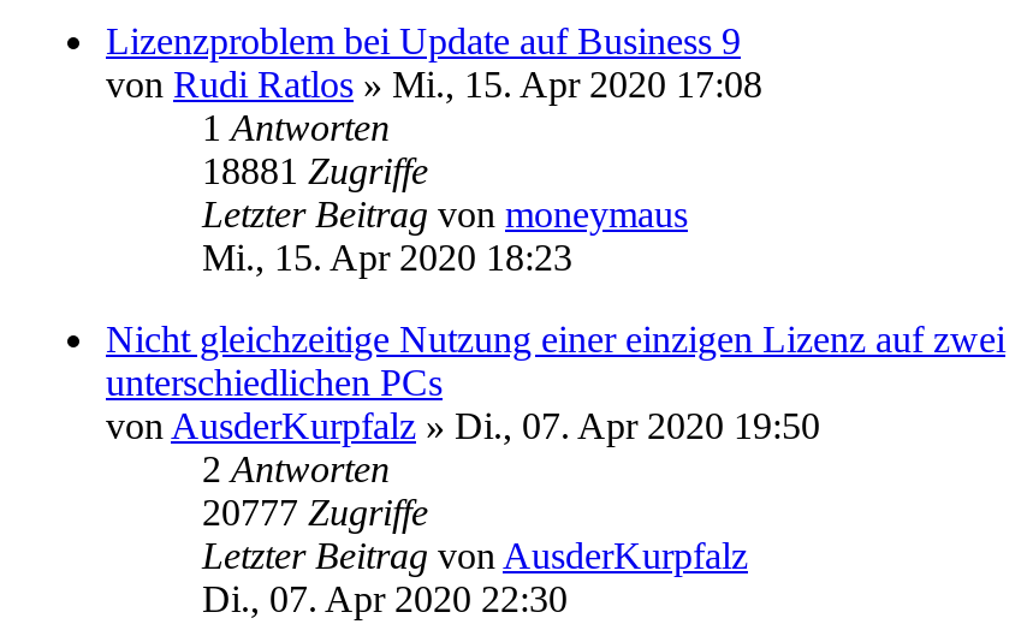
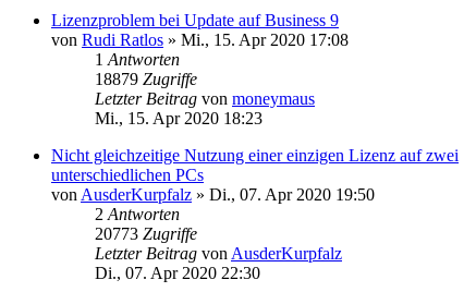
[202,150,428,191] 18881 Zugriffe -> [95,70,197,88] 18879 Zugriffe
[202,491,428,532] 20777 Zugriffe -> [95,224,197,243] 20773 Zugriffe

